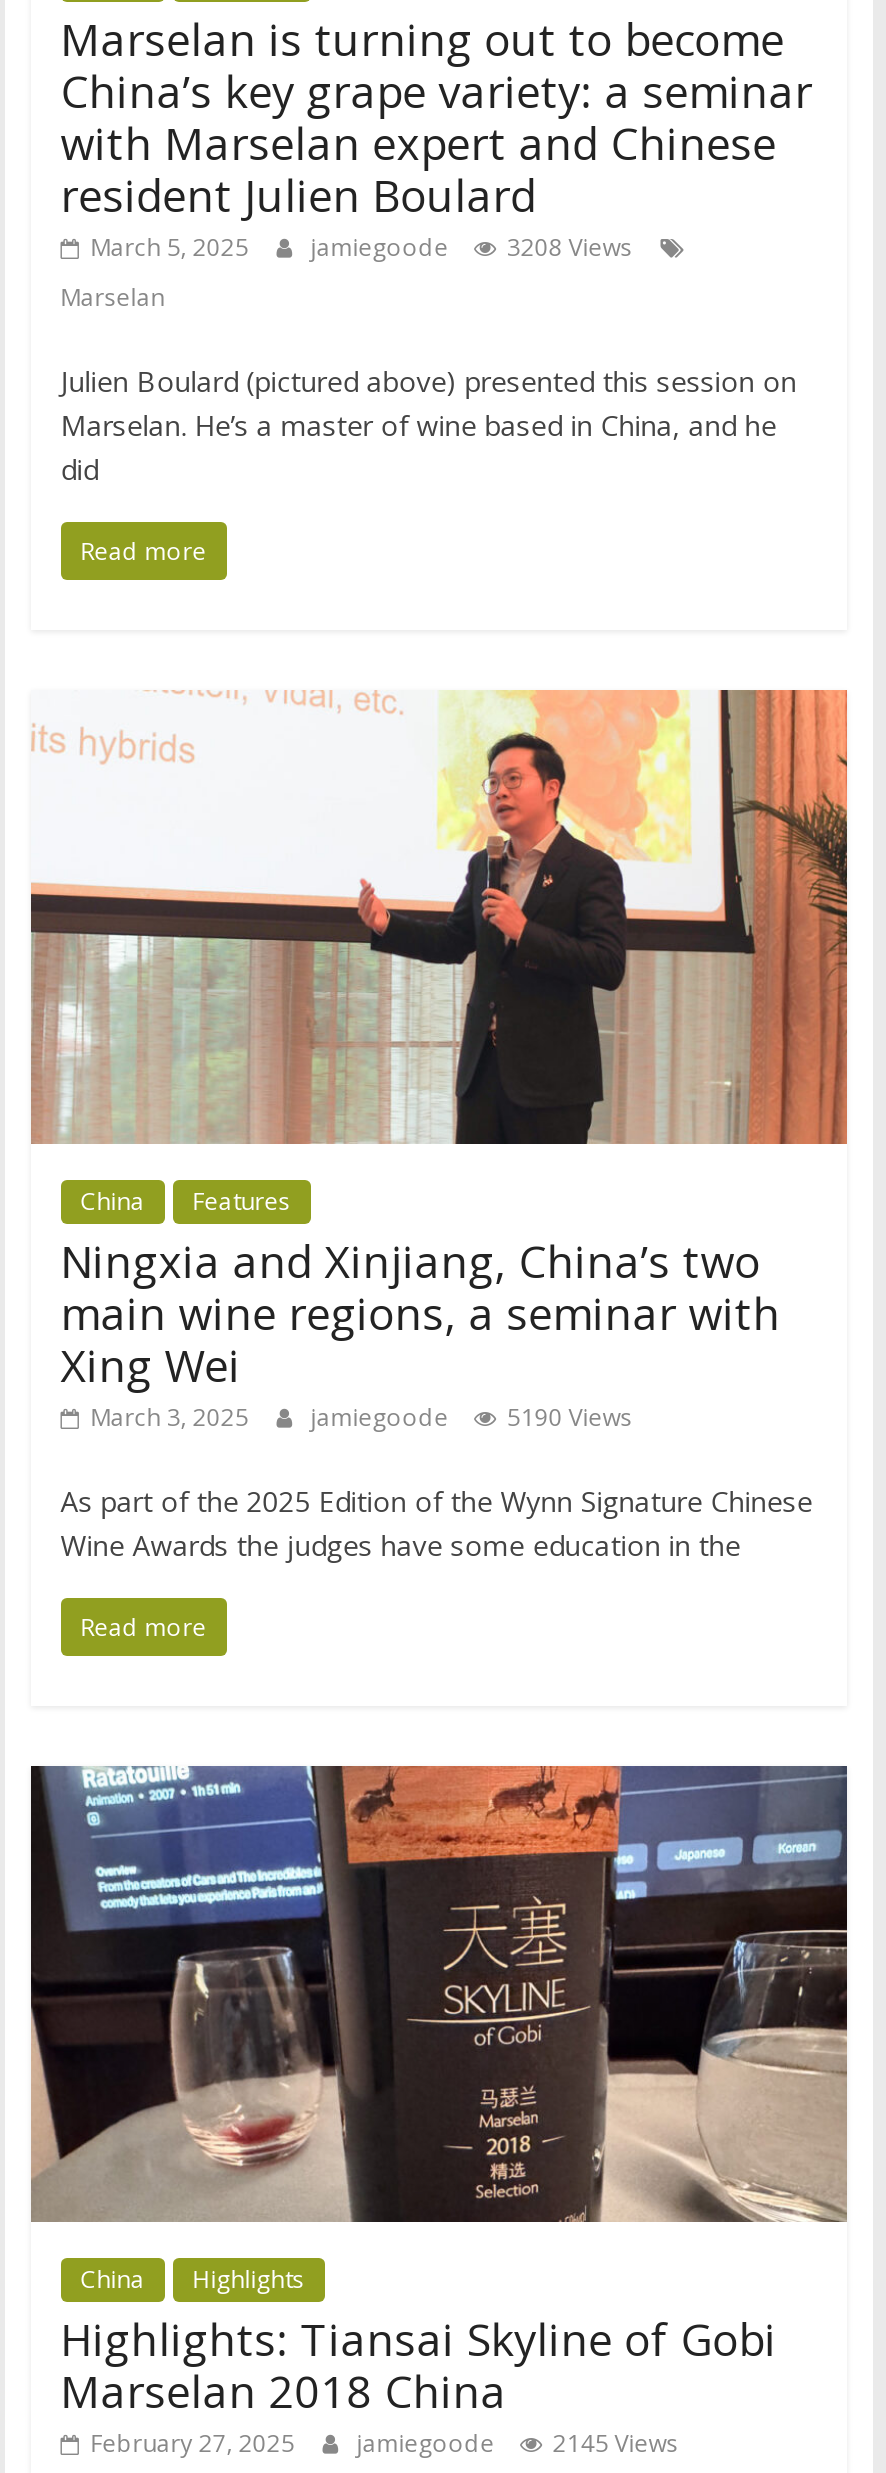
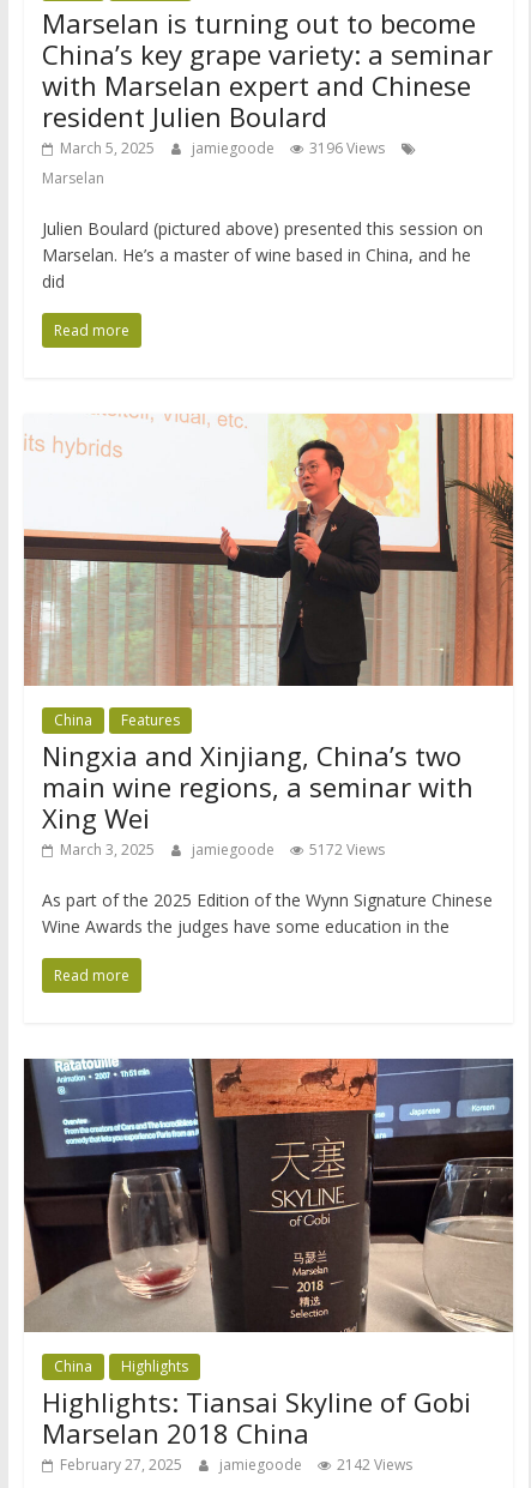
[91,230,633,264] March 5, 2025 jamiegoode 3208 Views -> [60,138,385,158] March 5, 2025 jamiegoode 3196 Views
[91,1401,633,1435] March 3, 2025 jamiegoode 5190 Views -> [60,840,385,860] March 3, 2025 jamiegoode 5172 Views
[91,2425,679,2459] February 27, 2025 jamiegoode 2145 Views -> [60,1454,412,1474] February 27, 2025 jamiegoode 2142 Views

